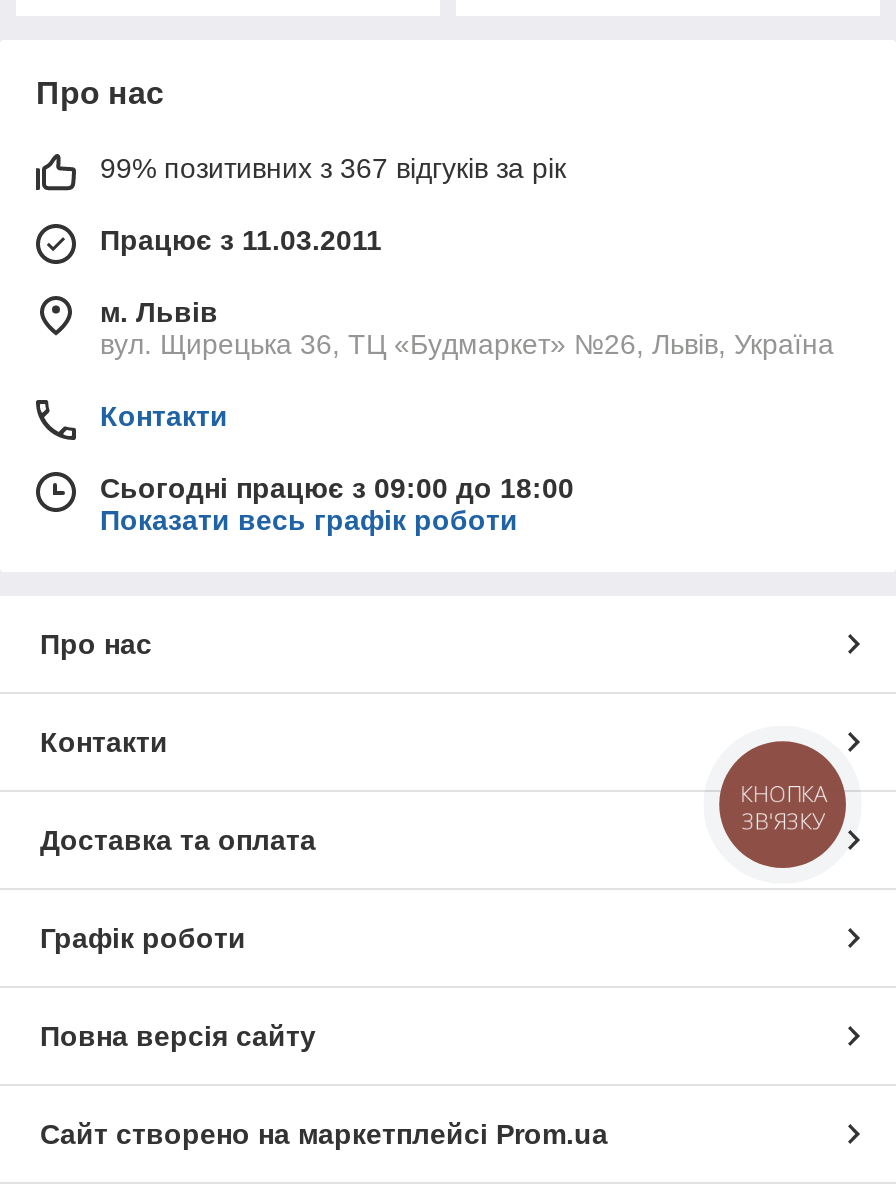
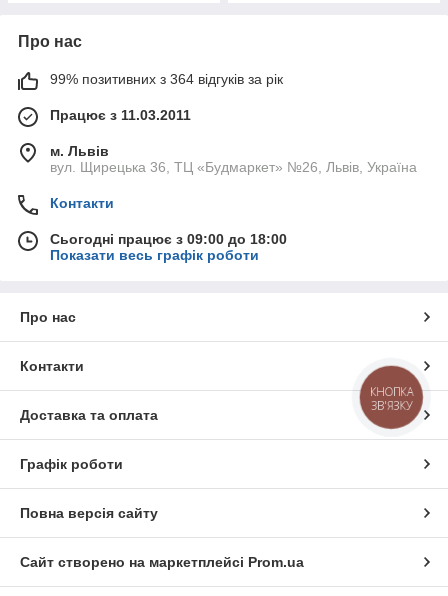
[100,152,566,184] 99% позитивних з 367 відгуків за рік -> [50,71,283,87] 99% позитивних з 364 відгуків за рік

